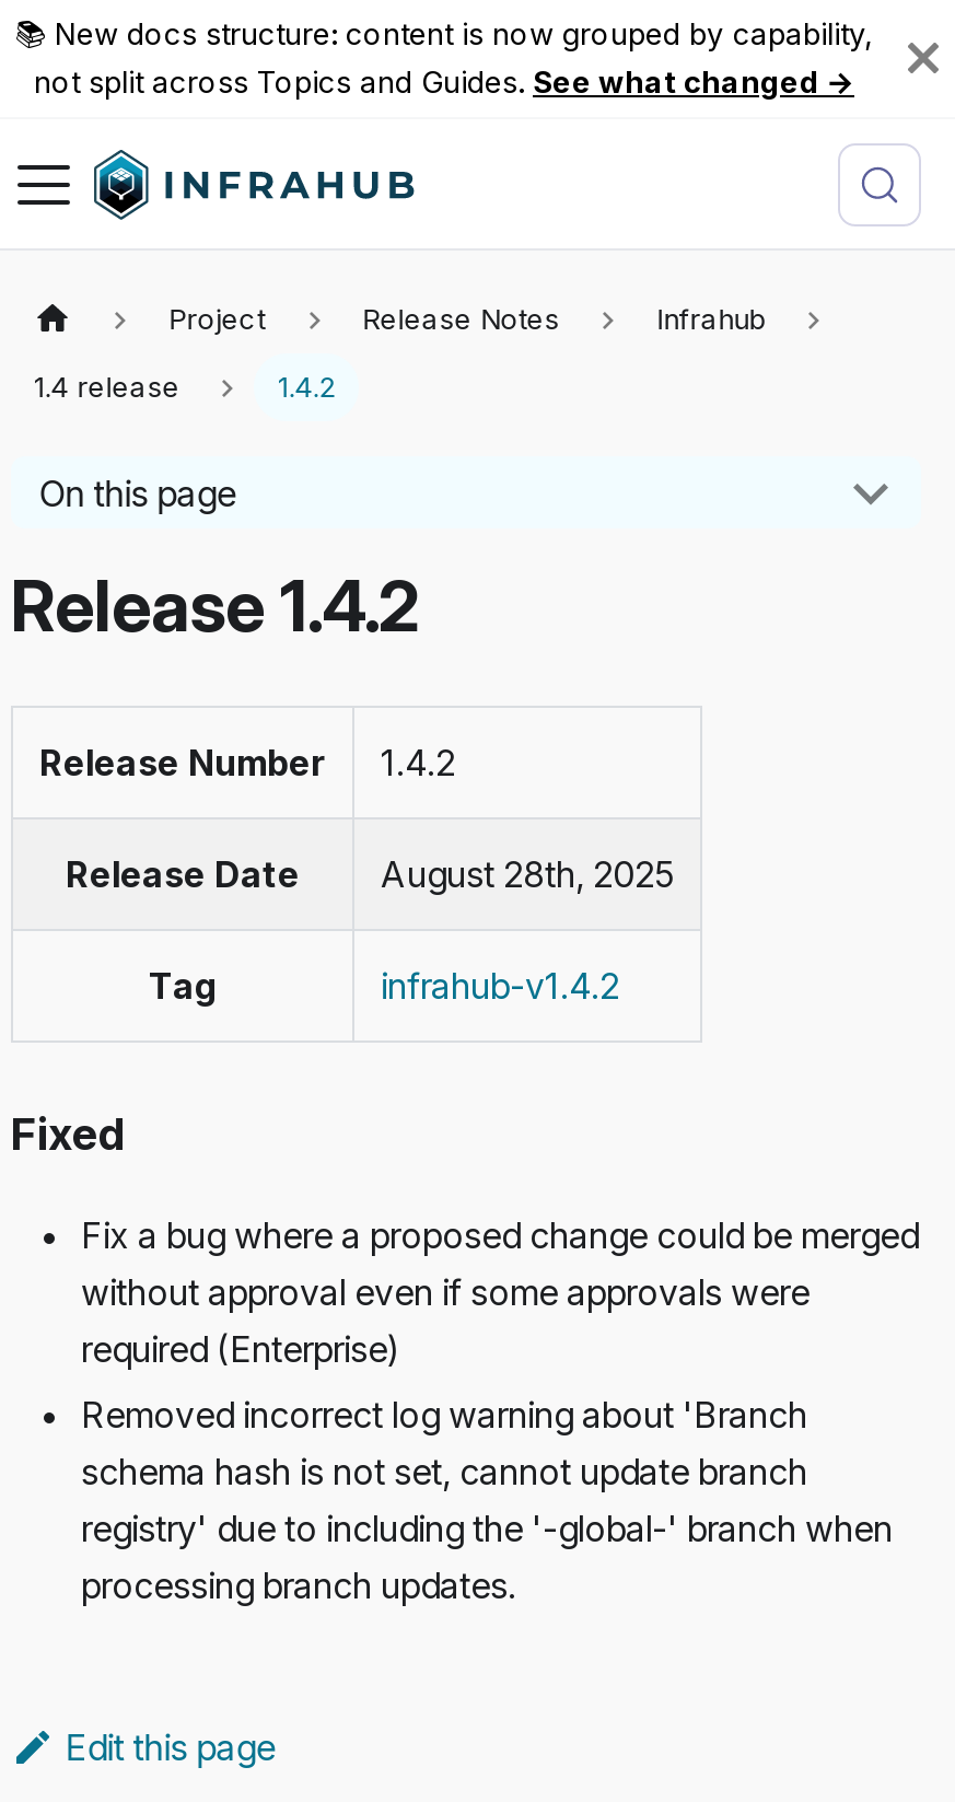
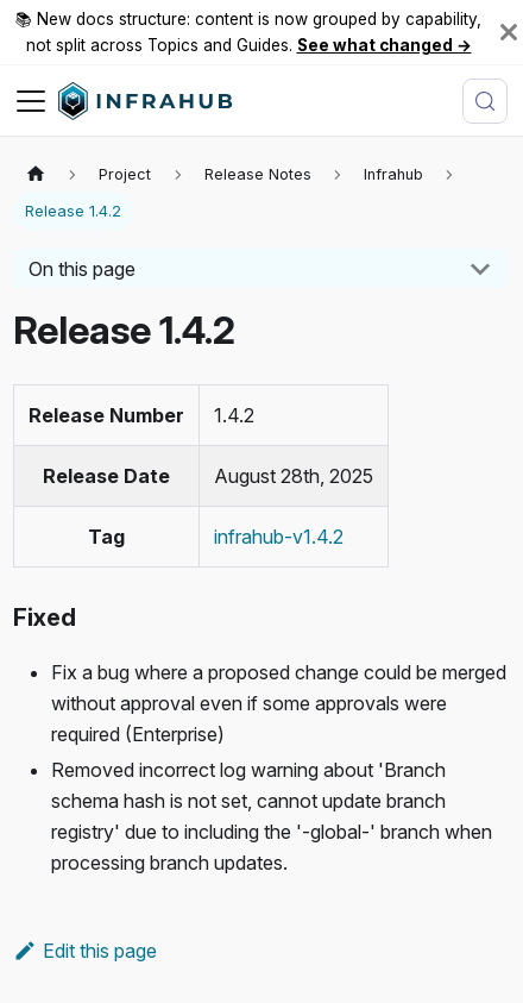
[33,372,336,404] 1.4 release | 1.4.2 -> [25,203,121,220] Release 1.4.2

